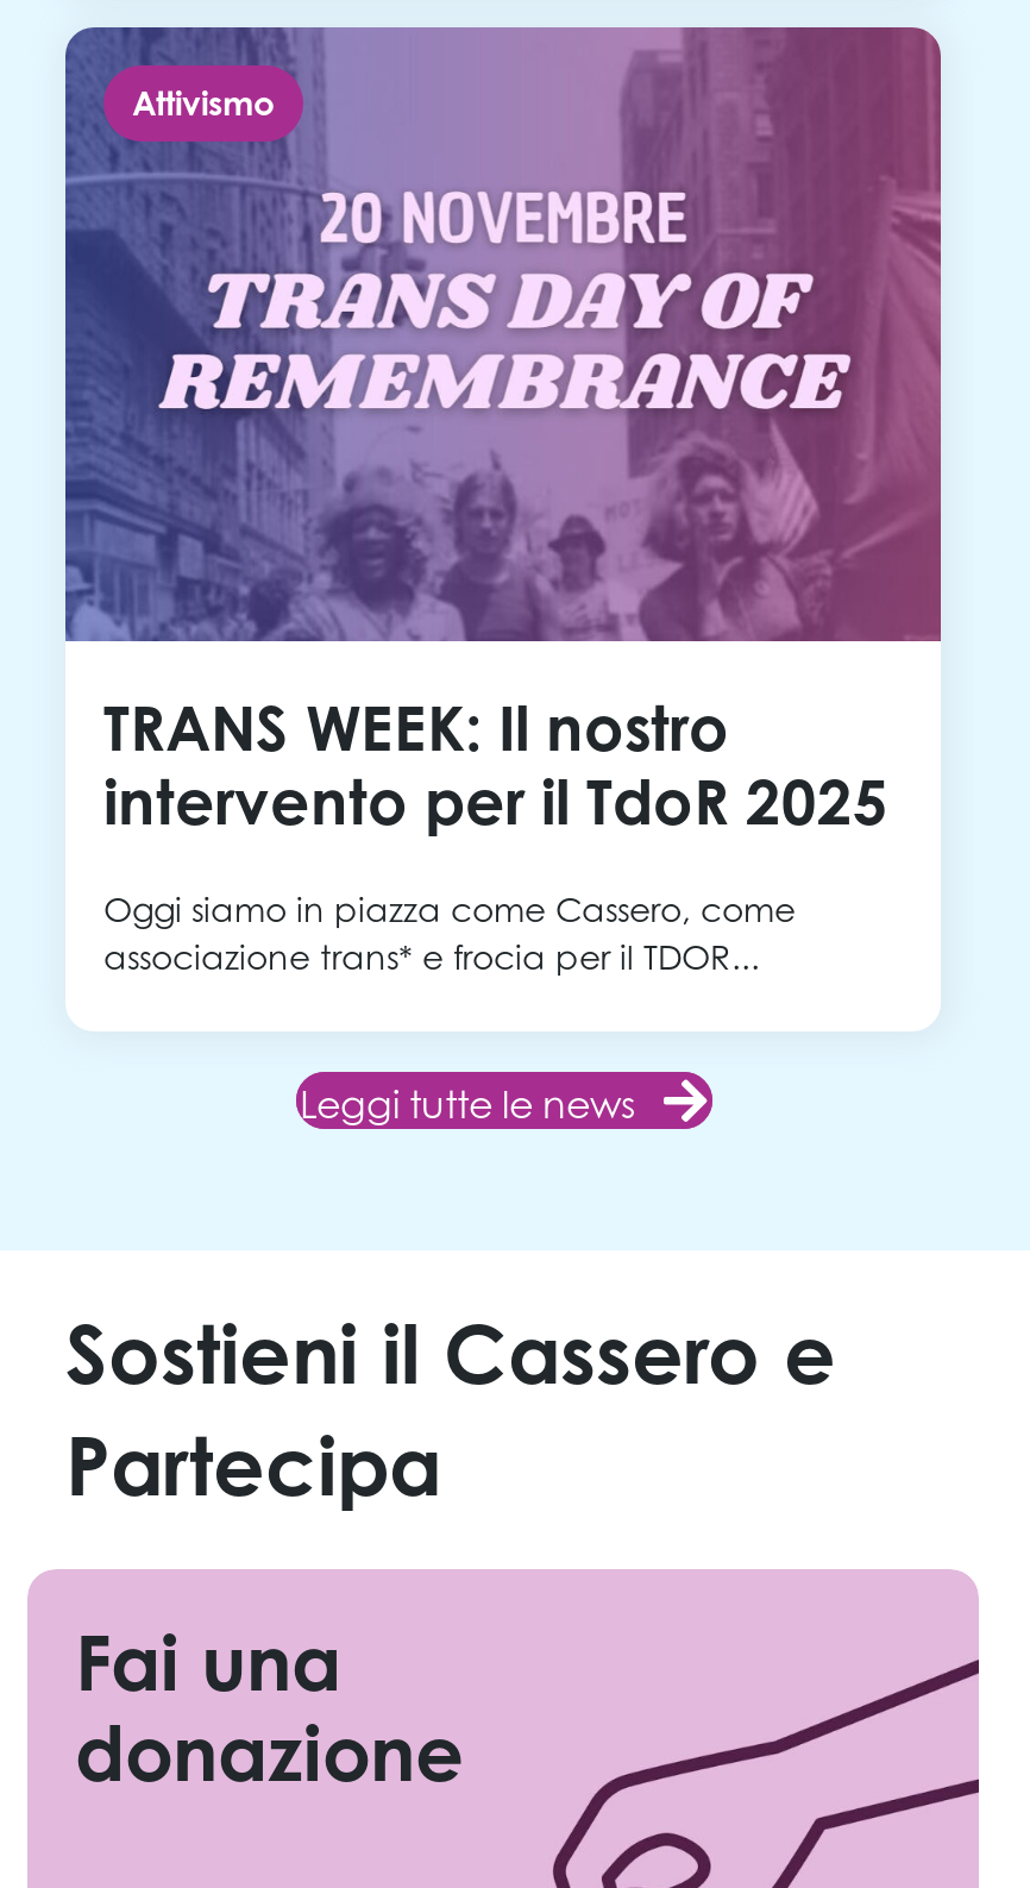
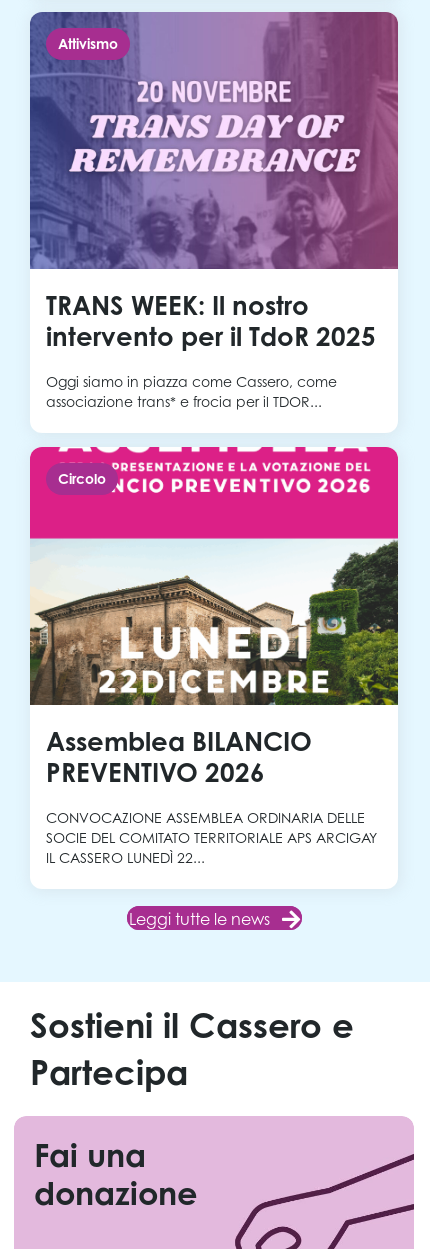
none -> [29,446,399,725] [image] | Circolo
none -> [46,725,377,866] Assemblea BILANCIO | PREVENTIVO 2026 | CONVOCAZIONE ASSEMBLEA ORDINARIA DELLE | SOCIE DEL COMITATO TERRITORIALE APS ARCIGAY | IL CASSERO LUNEDÌ 22...

